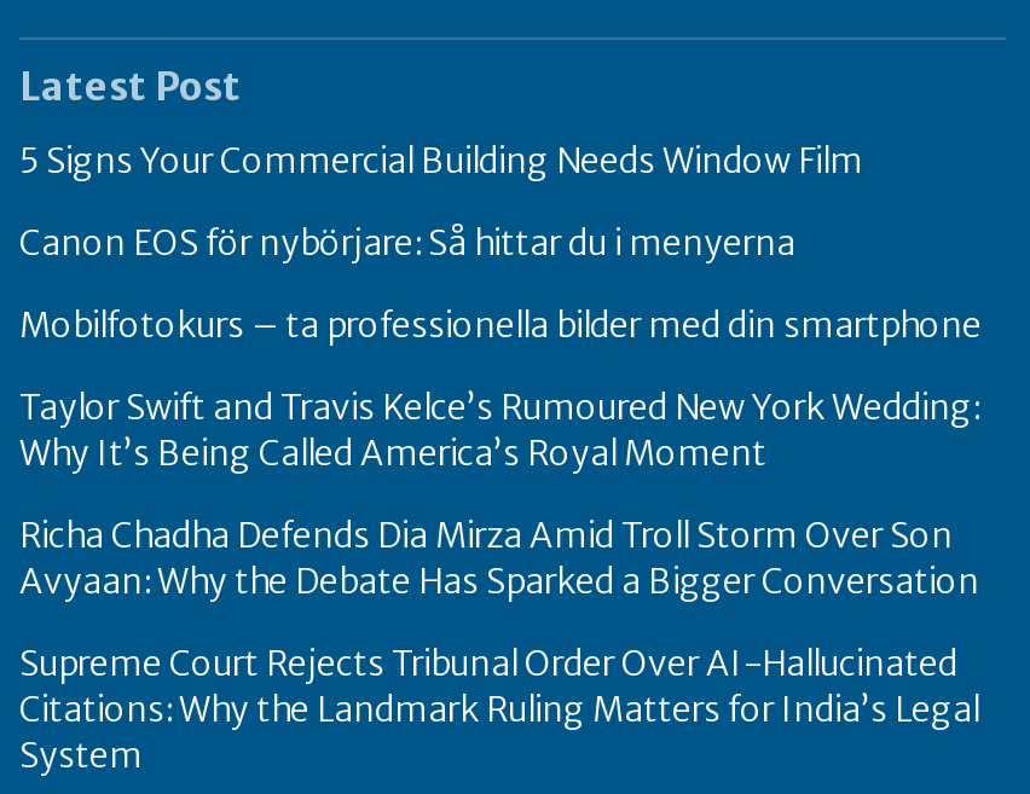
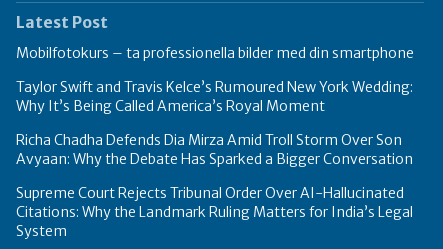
[19,138,863,263] 5 Signs Your Commercial Building Needs Window Film | Canon EOS för nybörjare: Så hittar du i menyerna -> none

